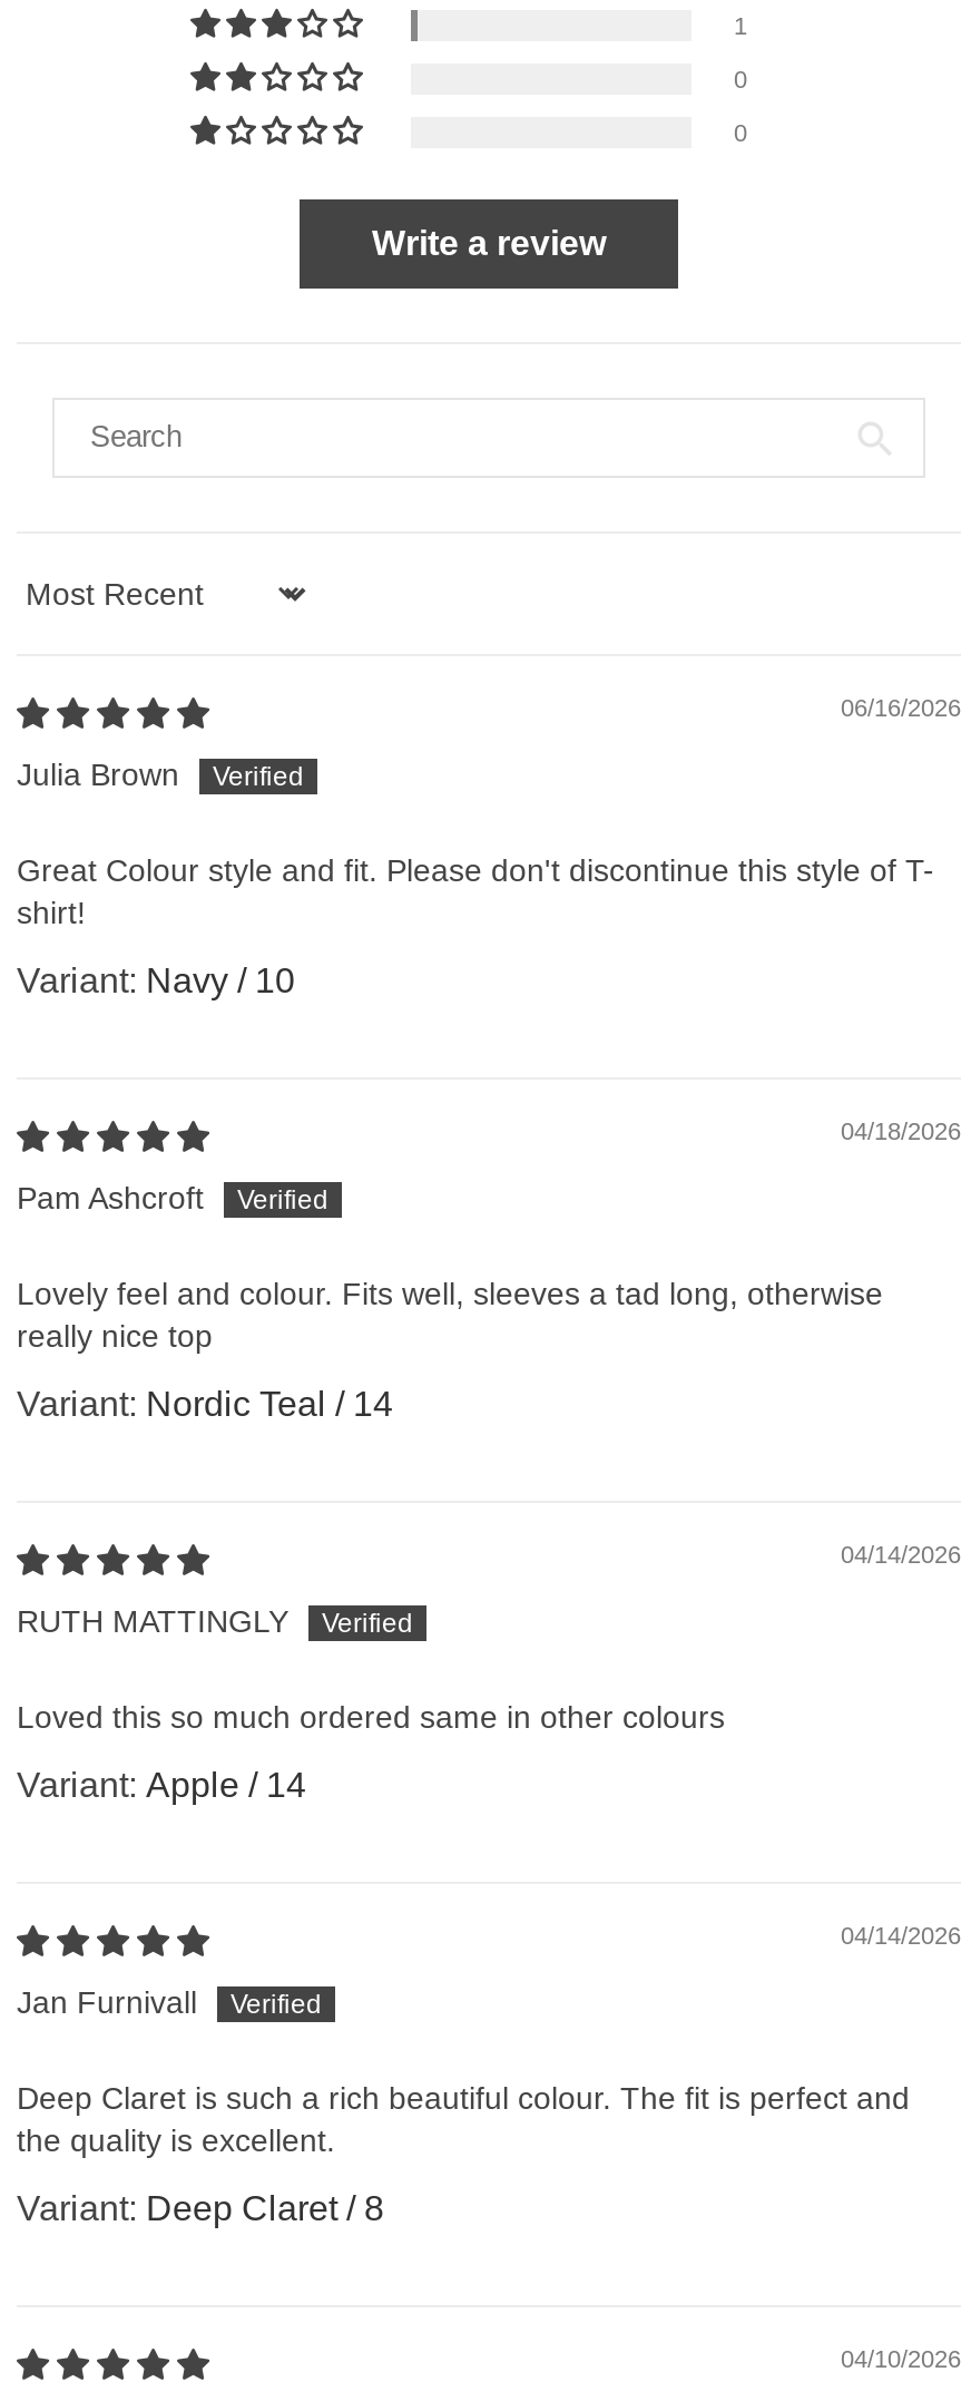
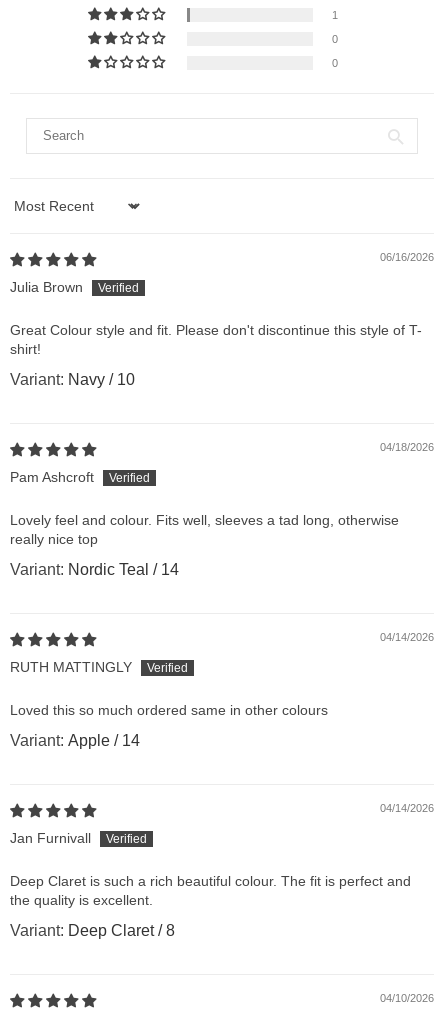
[372,223,606,261] Write a review -> none

